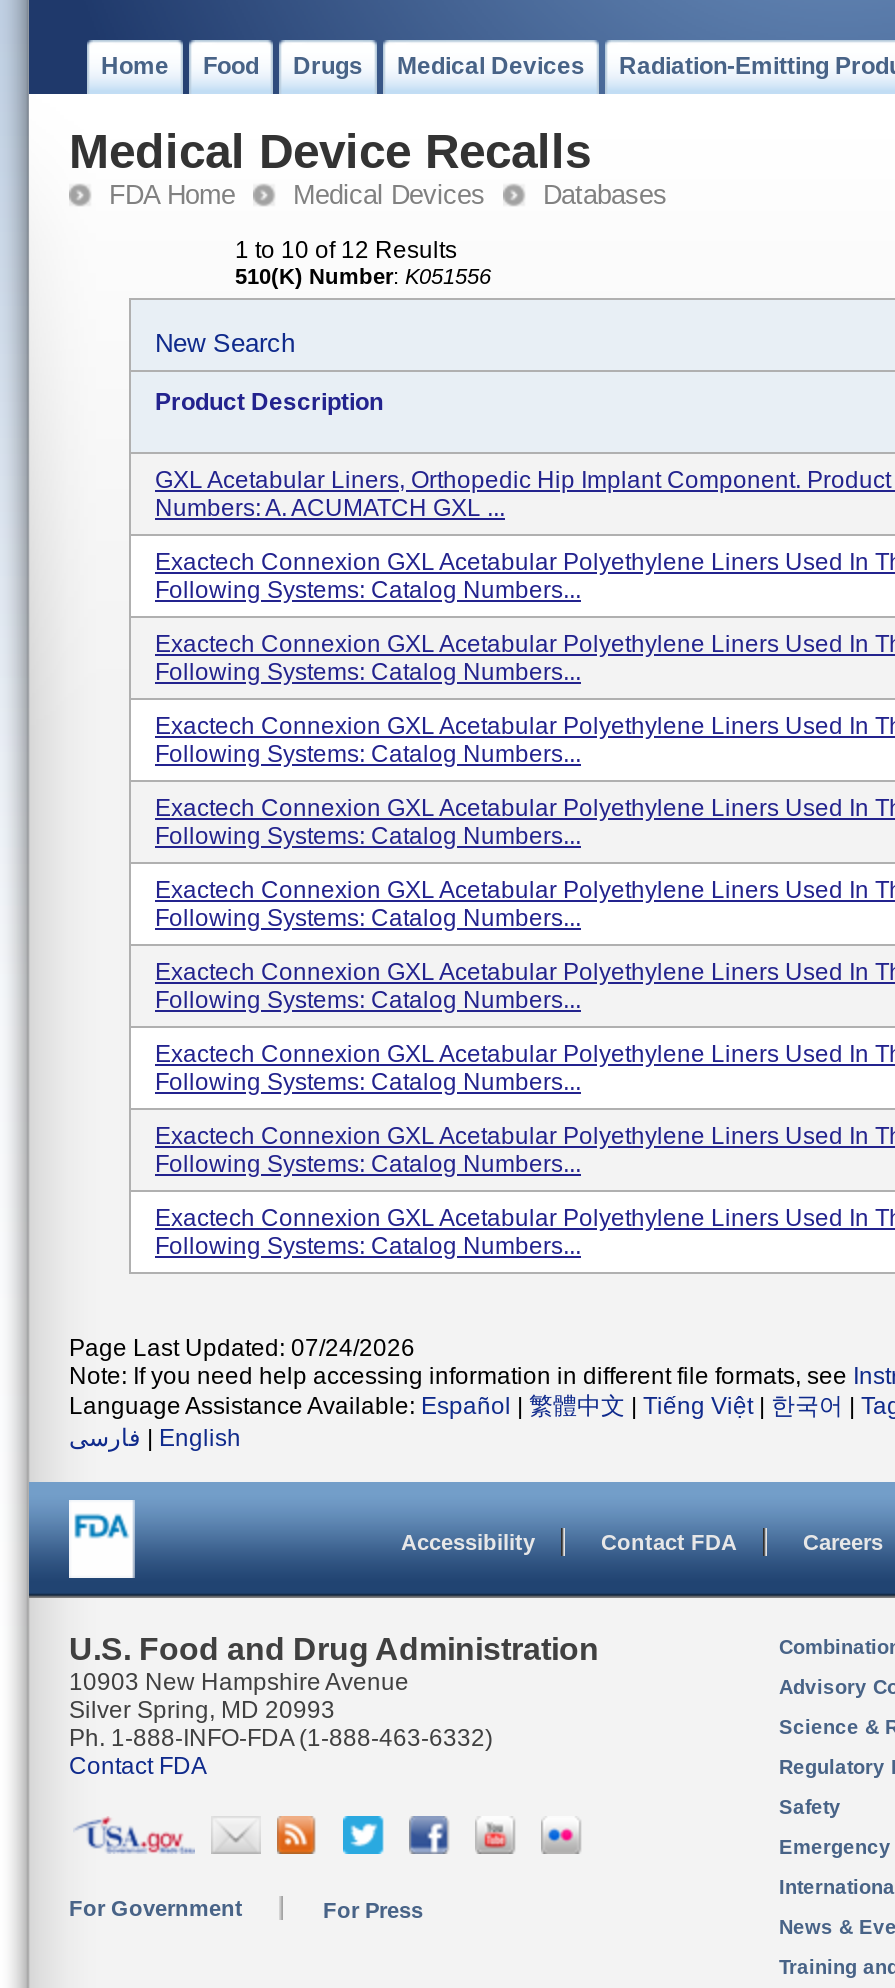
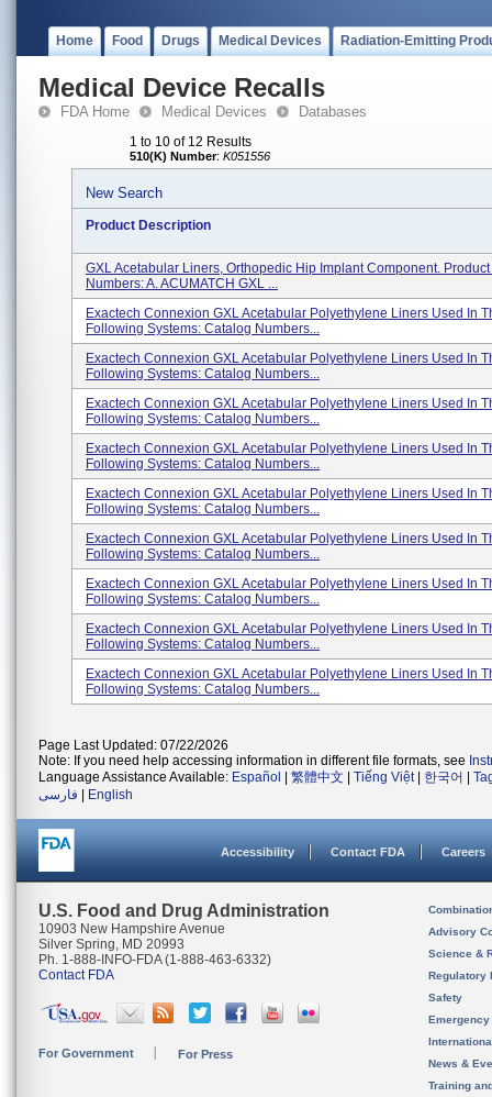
[69,1334,415,1362] Page Last Updated: 07/24/2026 -> [38,738,228,753] Page Last Updated: 07/22/2026

